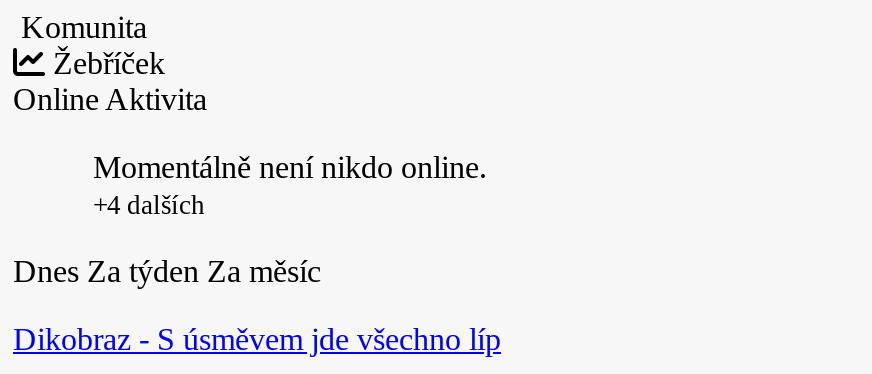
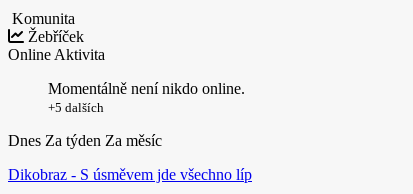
[93,190,205,220] +4 dalších -> [48,100,104,115] +5 dalších

